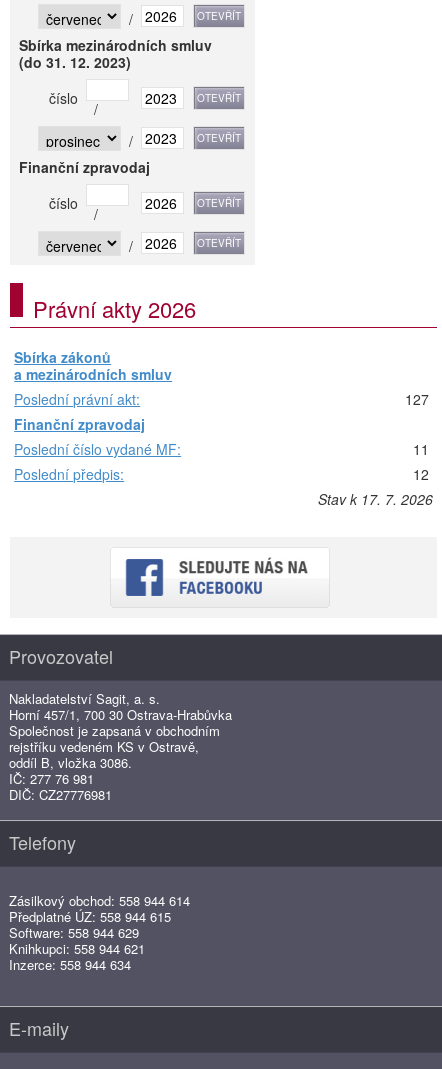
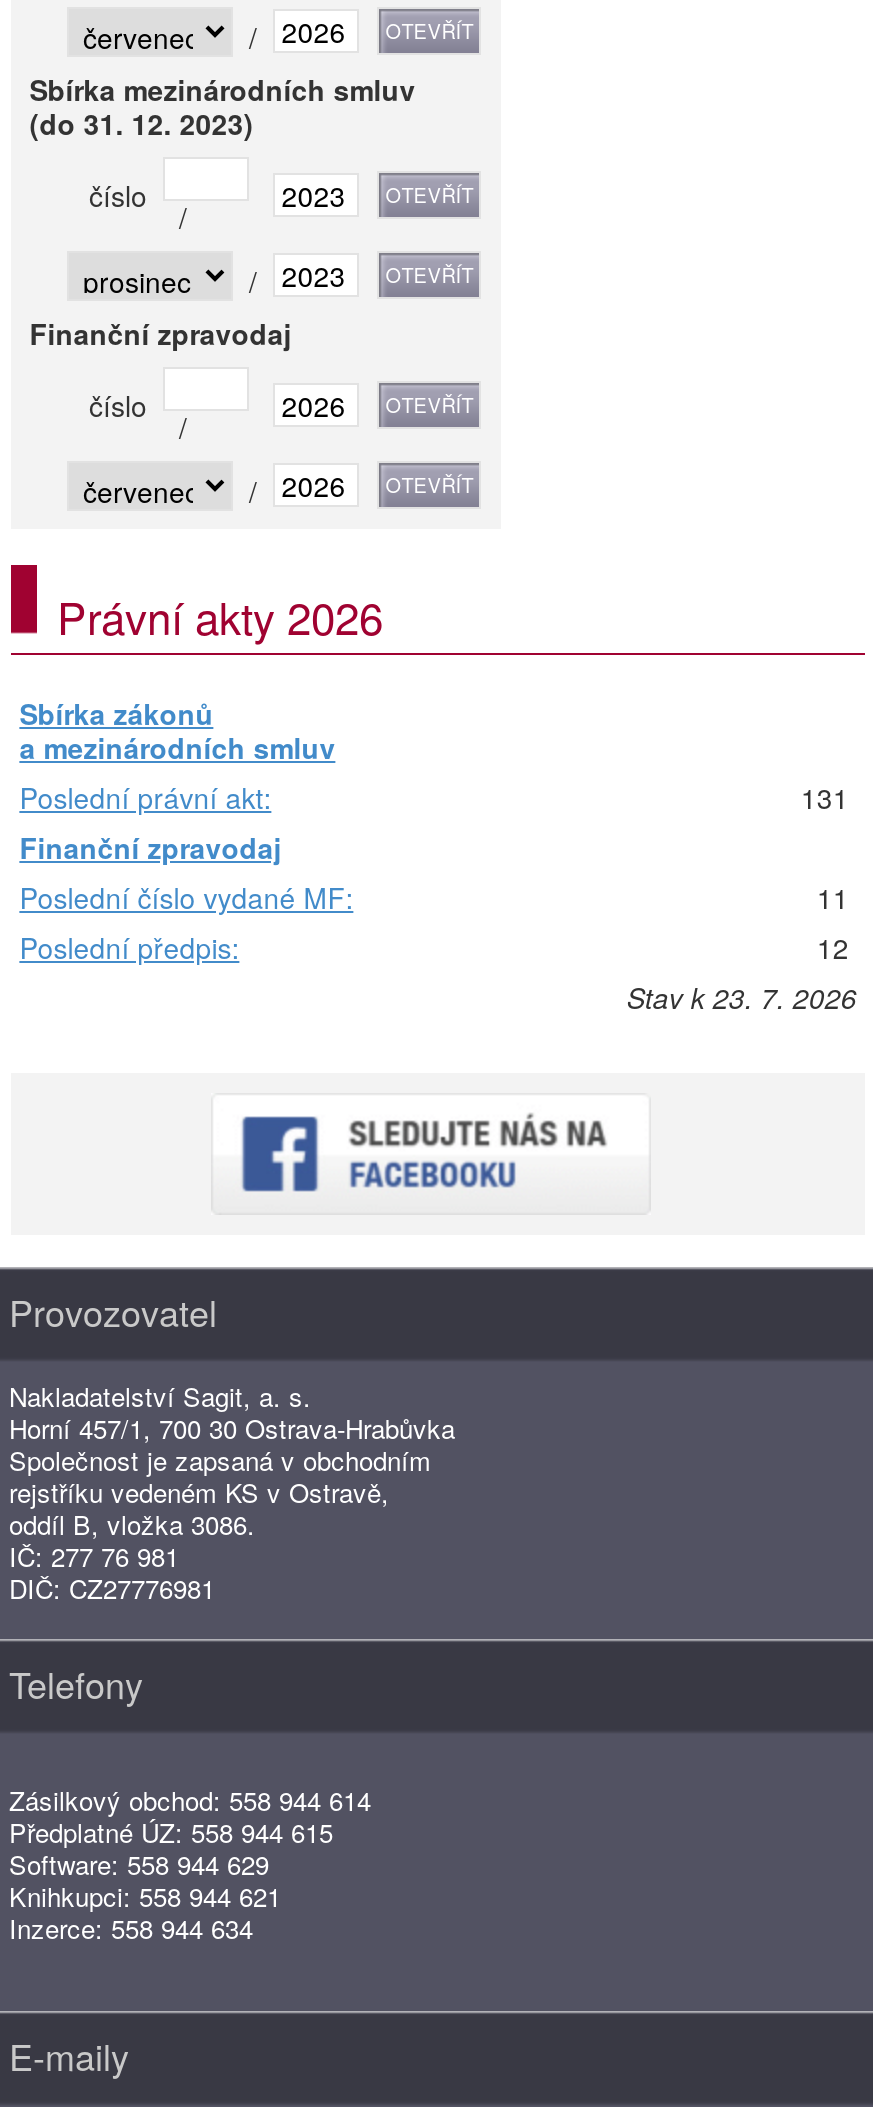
[405,389,433,409] 127 -> [801,777,857,817] 131
[318,489,433,509] Stav k 17. 7. 2026 -> [627,977,857,1017] Stav k 23. 7. 2026

